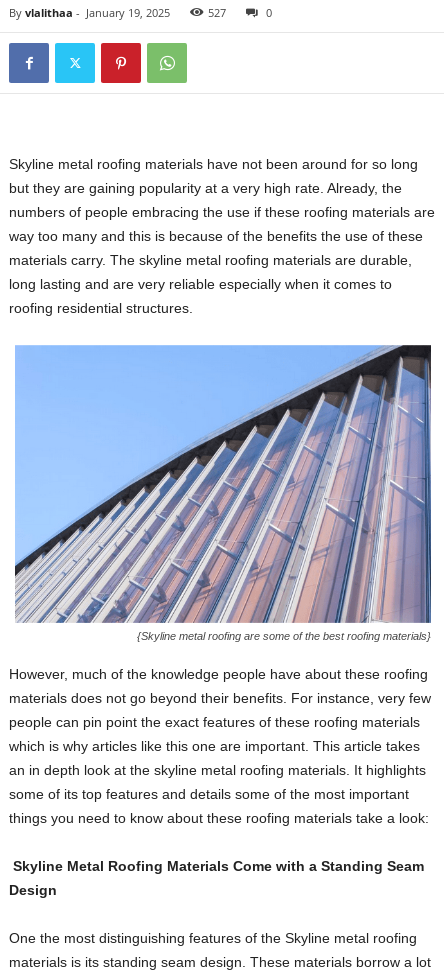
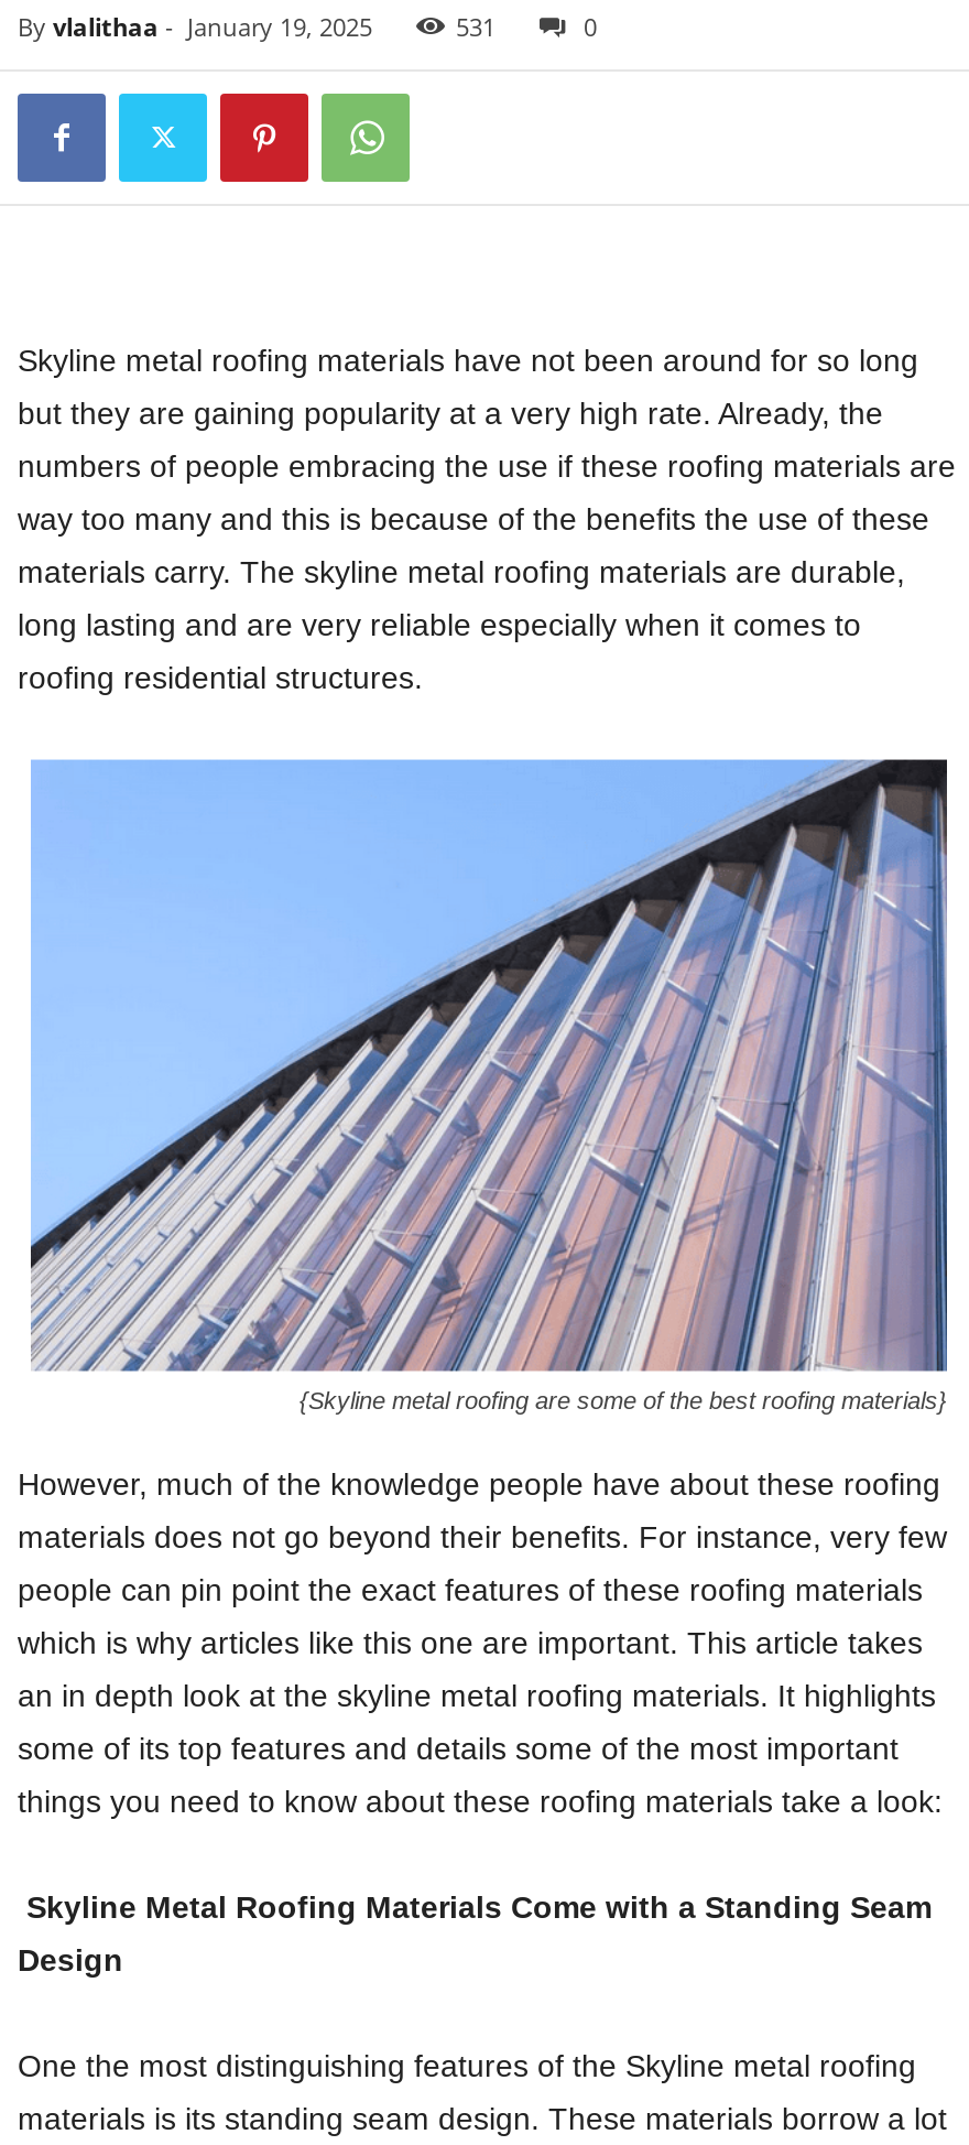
[208,5,226,20] 527 -> [456,10,496,43] 531

